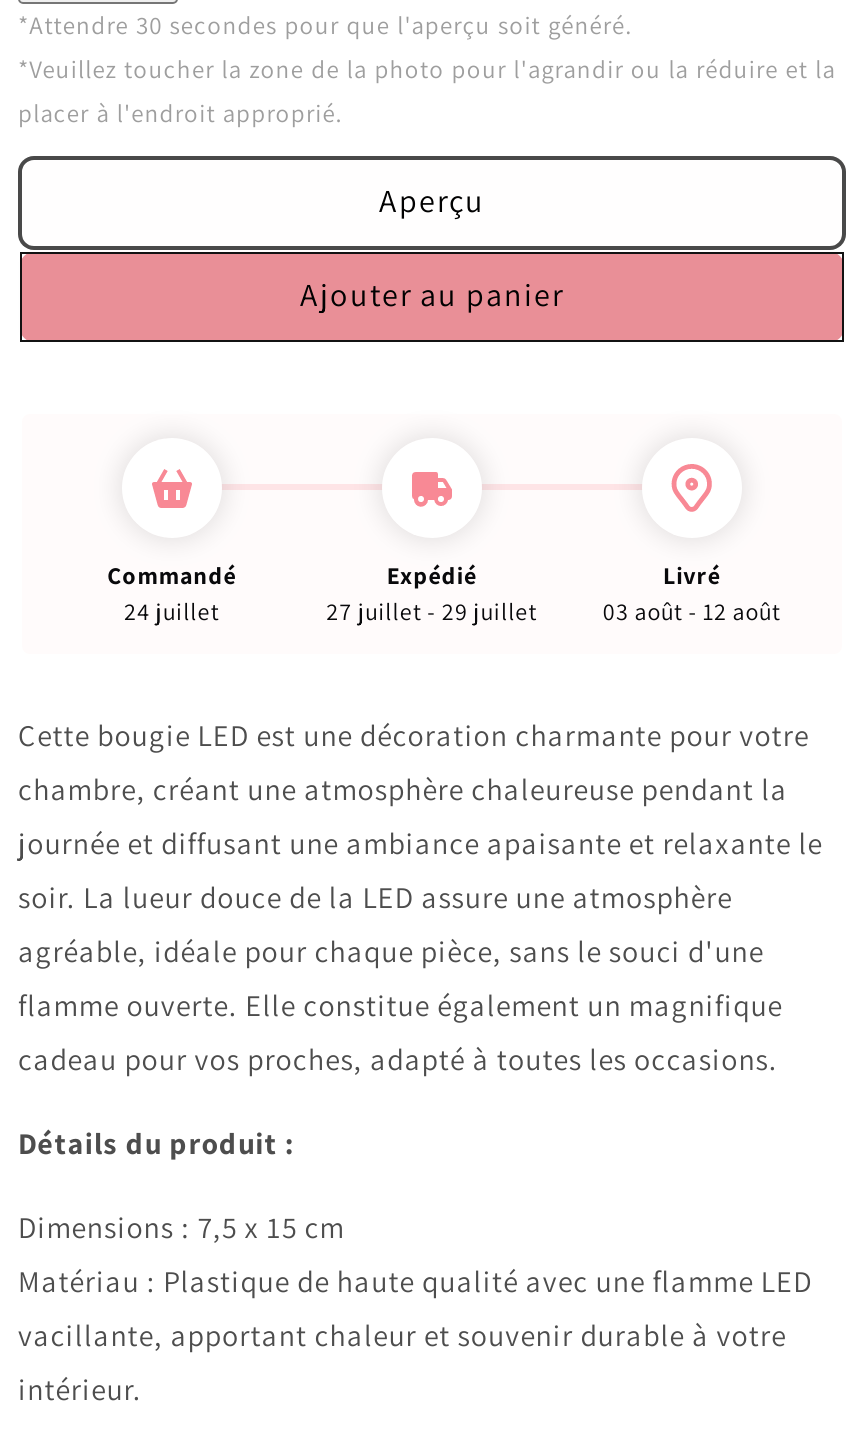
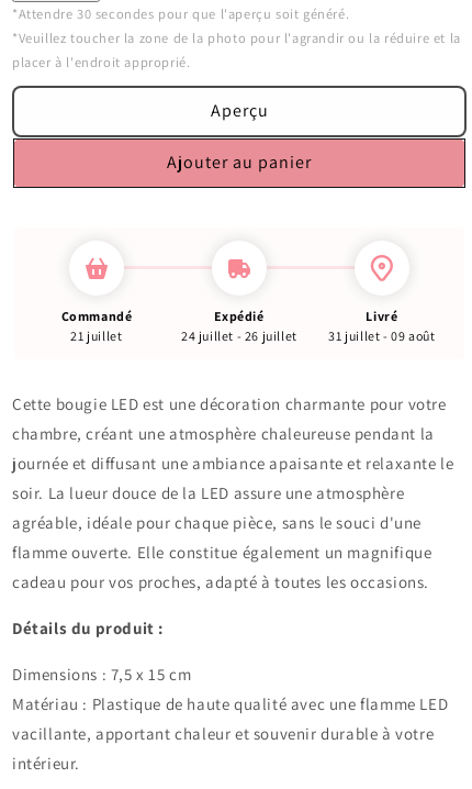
[124,595,220,625] 24 juillet -> [71,327,122,344] 21 juillet
[326,595,538,625] 27 juillet - 29 juillet -> [181,327,297,344] 24 juillet - 26 juillet
[603,595,781,625] 03 août - 12 août -> [329,327,435,344] 31 juillet - 09 août

